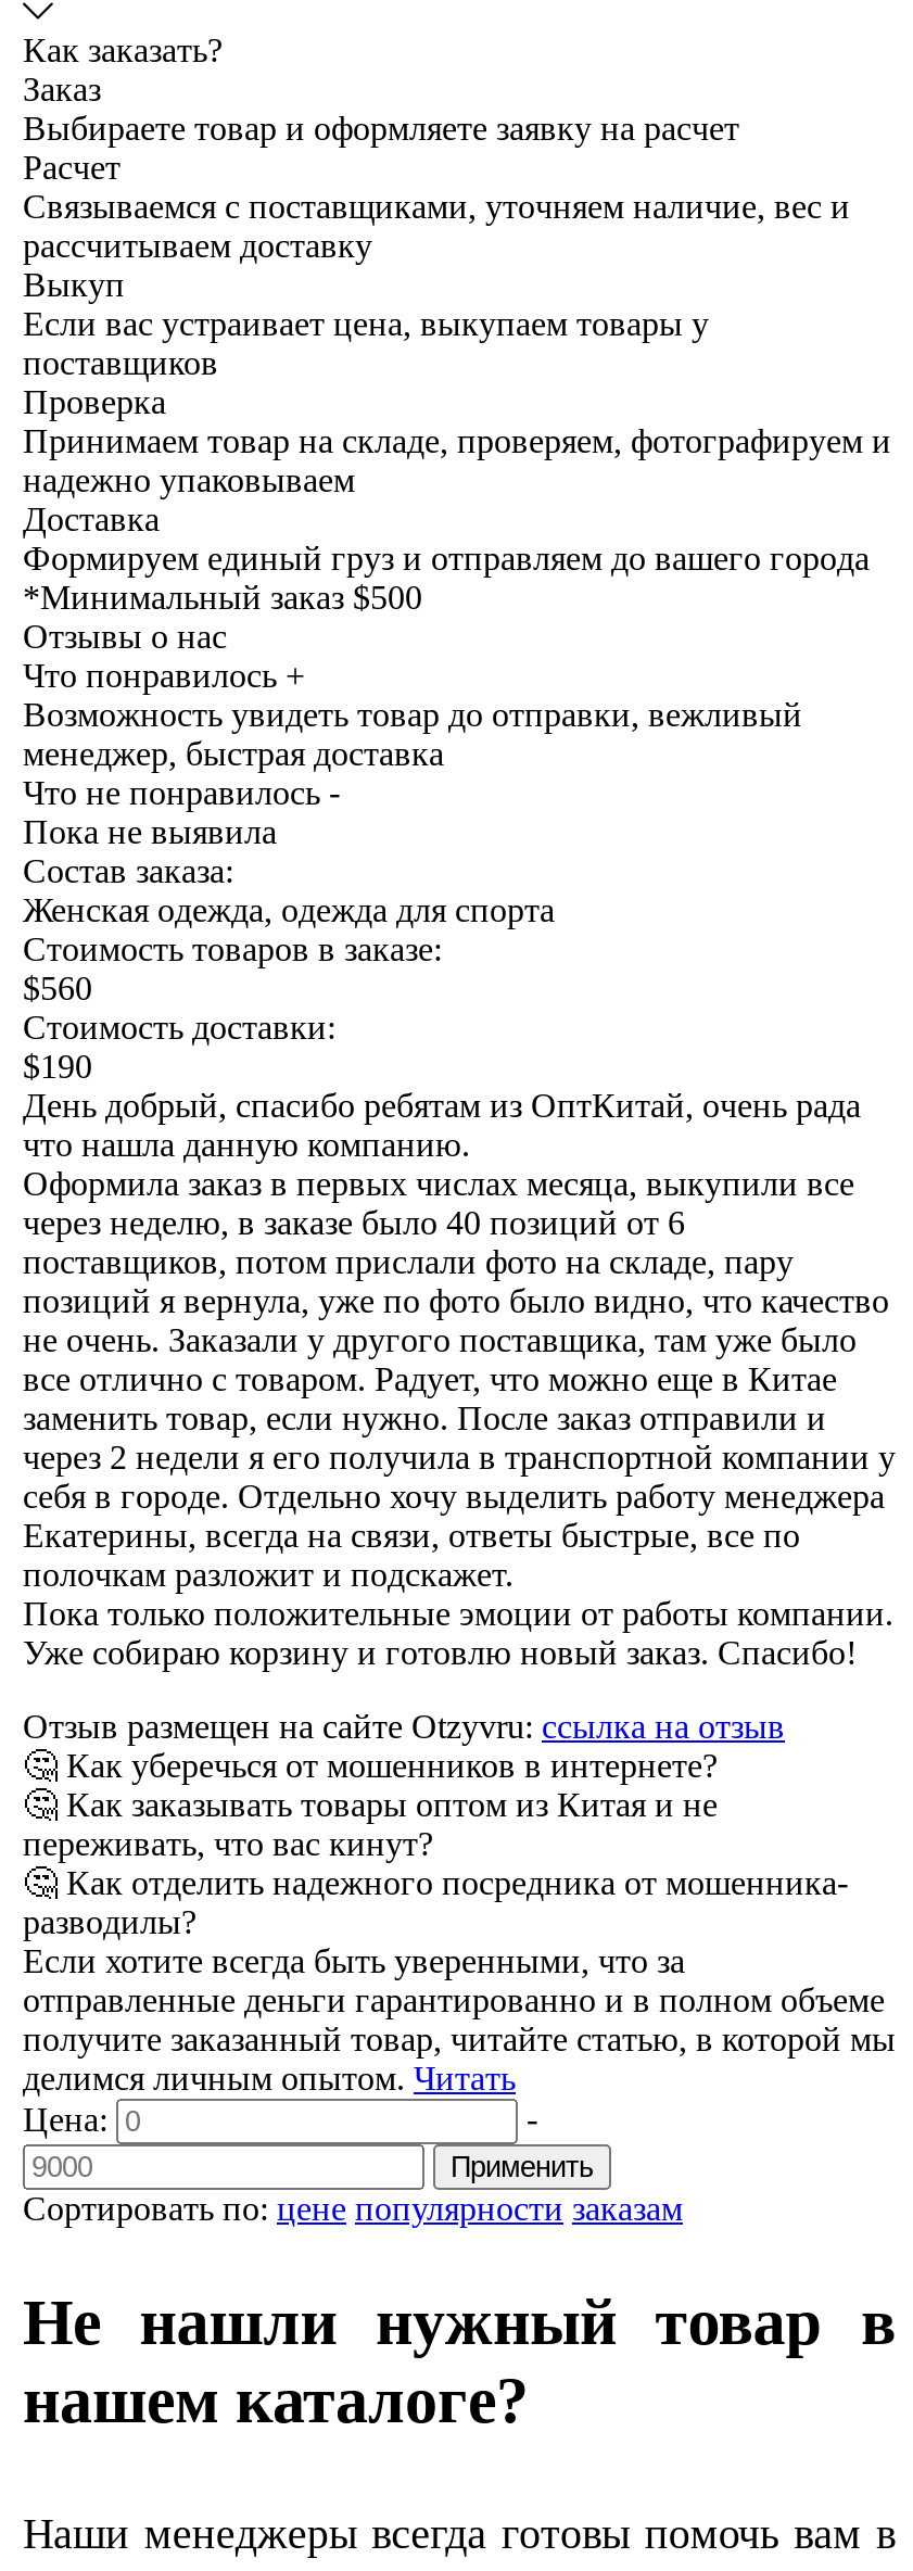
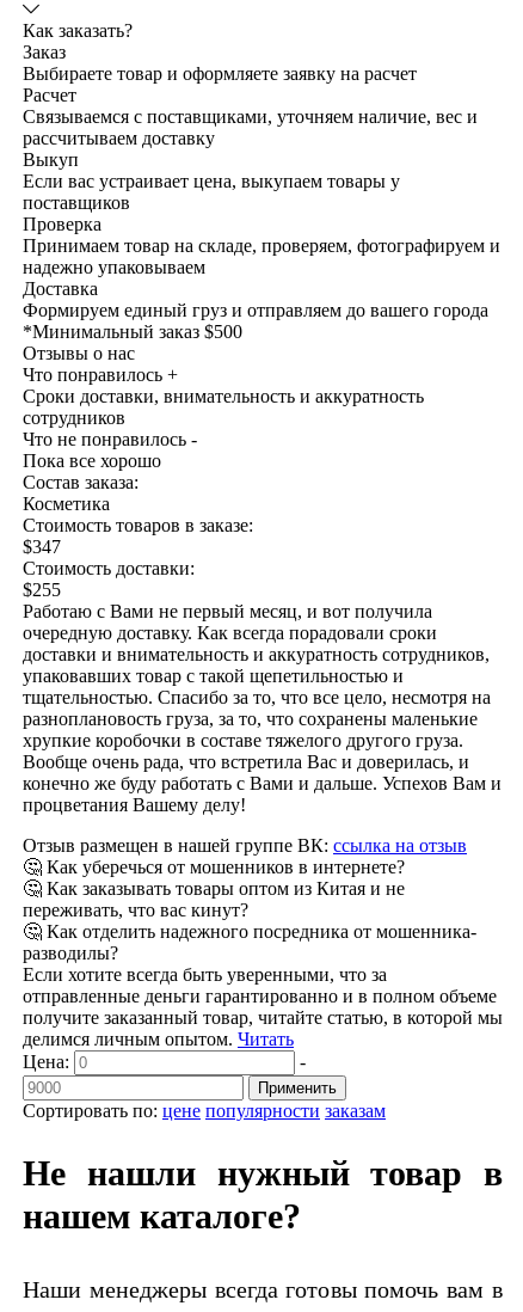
[23,696,802,772] Возможность увидеть товар до отправки, вежливый | менеджер, быстрая доставка -> [23,386,424,428] Сроки доставки, внимательность и аккуратность | сотрудников
[23,813,277,850] Пока не выявила -> [23,450,161,471] Пока все хорошо
[23,891,555,928] Женская одежда, одежда для спорта -> [23,493,110,514] Косметика
[23,969,92,1006] $560 -> [23,536,61,557] $347
[23,1047,896,1670] $190 | День добрый, спасибо ребятам из ОптКитай, очень рада | что нашла данную компанию. | Оформила заказ в первых числах месяца, выкупили все | через неделю, в заказе было 40 позиций от 6 | поставщиков, потом прислали фото на складе, пару | позиций я вернула, уже по фото было видно, что качество | не очень. Заказали у другого поставщика, там уже было | все отлично с товаром. Радует, что можно еще в Китае | заменить товар, если нужно. После заказ отправили и | через 2 недели я его получила в транспортной компании у | себя в городе. Отдельно хочу выделить работу менеджера | Екатерины, всегда на связи, ответы быстрые, все по | полочкам разложит и подскажет. | Пока только положительные эмоции от работы компании. | Уже собираю корзину и готовлю новый заказ. Спасибо! -> [23,579,502,815] $255 | Работаю с Вами не первый месяц, и вот получила | очередную доставку. Как всегда порадовали сроки | доставки и внимательность и аккуратность сотрудников, | упаковавших товар с такой щепетильностью и | тщательностью. Спасибо за то, что все цело, несмотря на | разноплановость груза, за то, что сохранены маленькие | хрупкие коробочки в составе тяжелого другого груза. | Вообще очень рада, что встретила Вас и доверилась, и | конечно же буду работать с Вами и дальше. Успехов Вам и | процветания Вашему делу!
[23,1707,785,1744] Отзыв размещен на сайте Otzyvru: ссылка на отзыв -> [23,835,467,855] Отзыв размещен в нашей группе ВК: ссылка на отзыв

